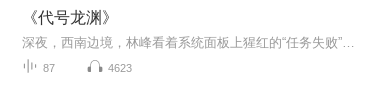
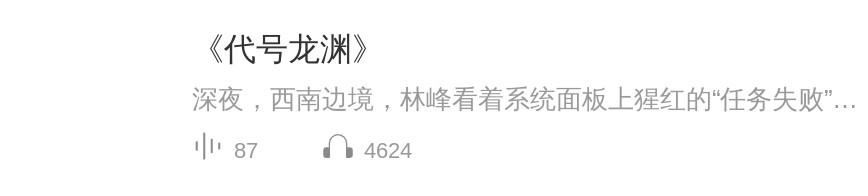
[108,62,132,74] 4623 -> [364,138,412,162] 4624

